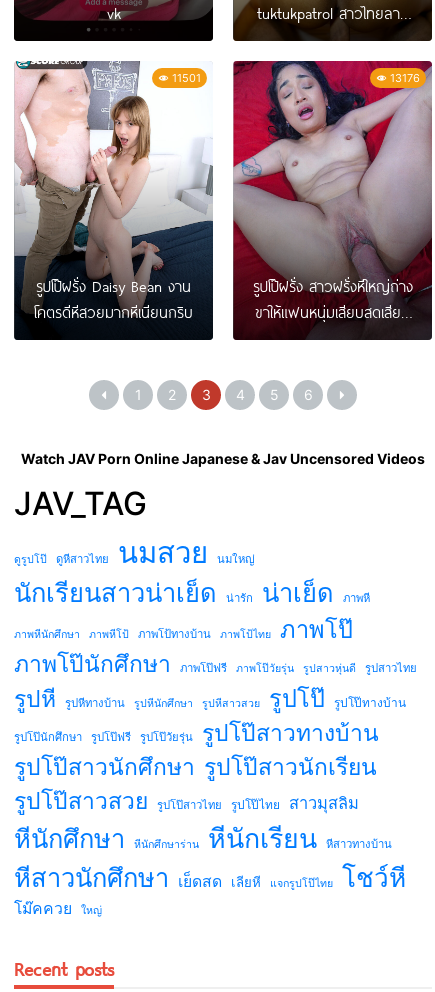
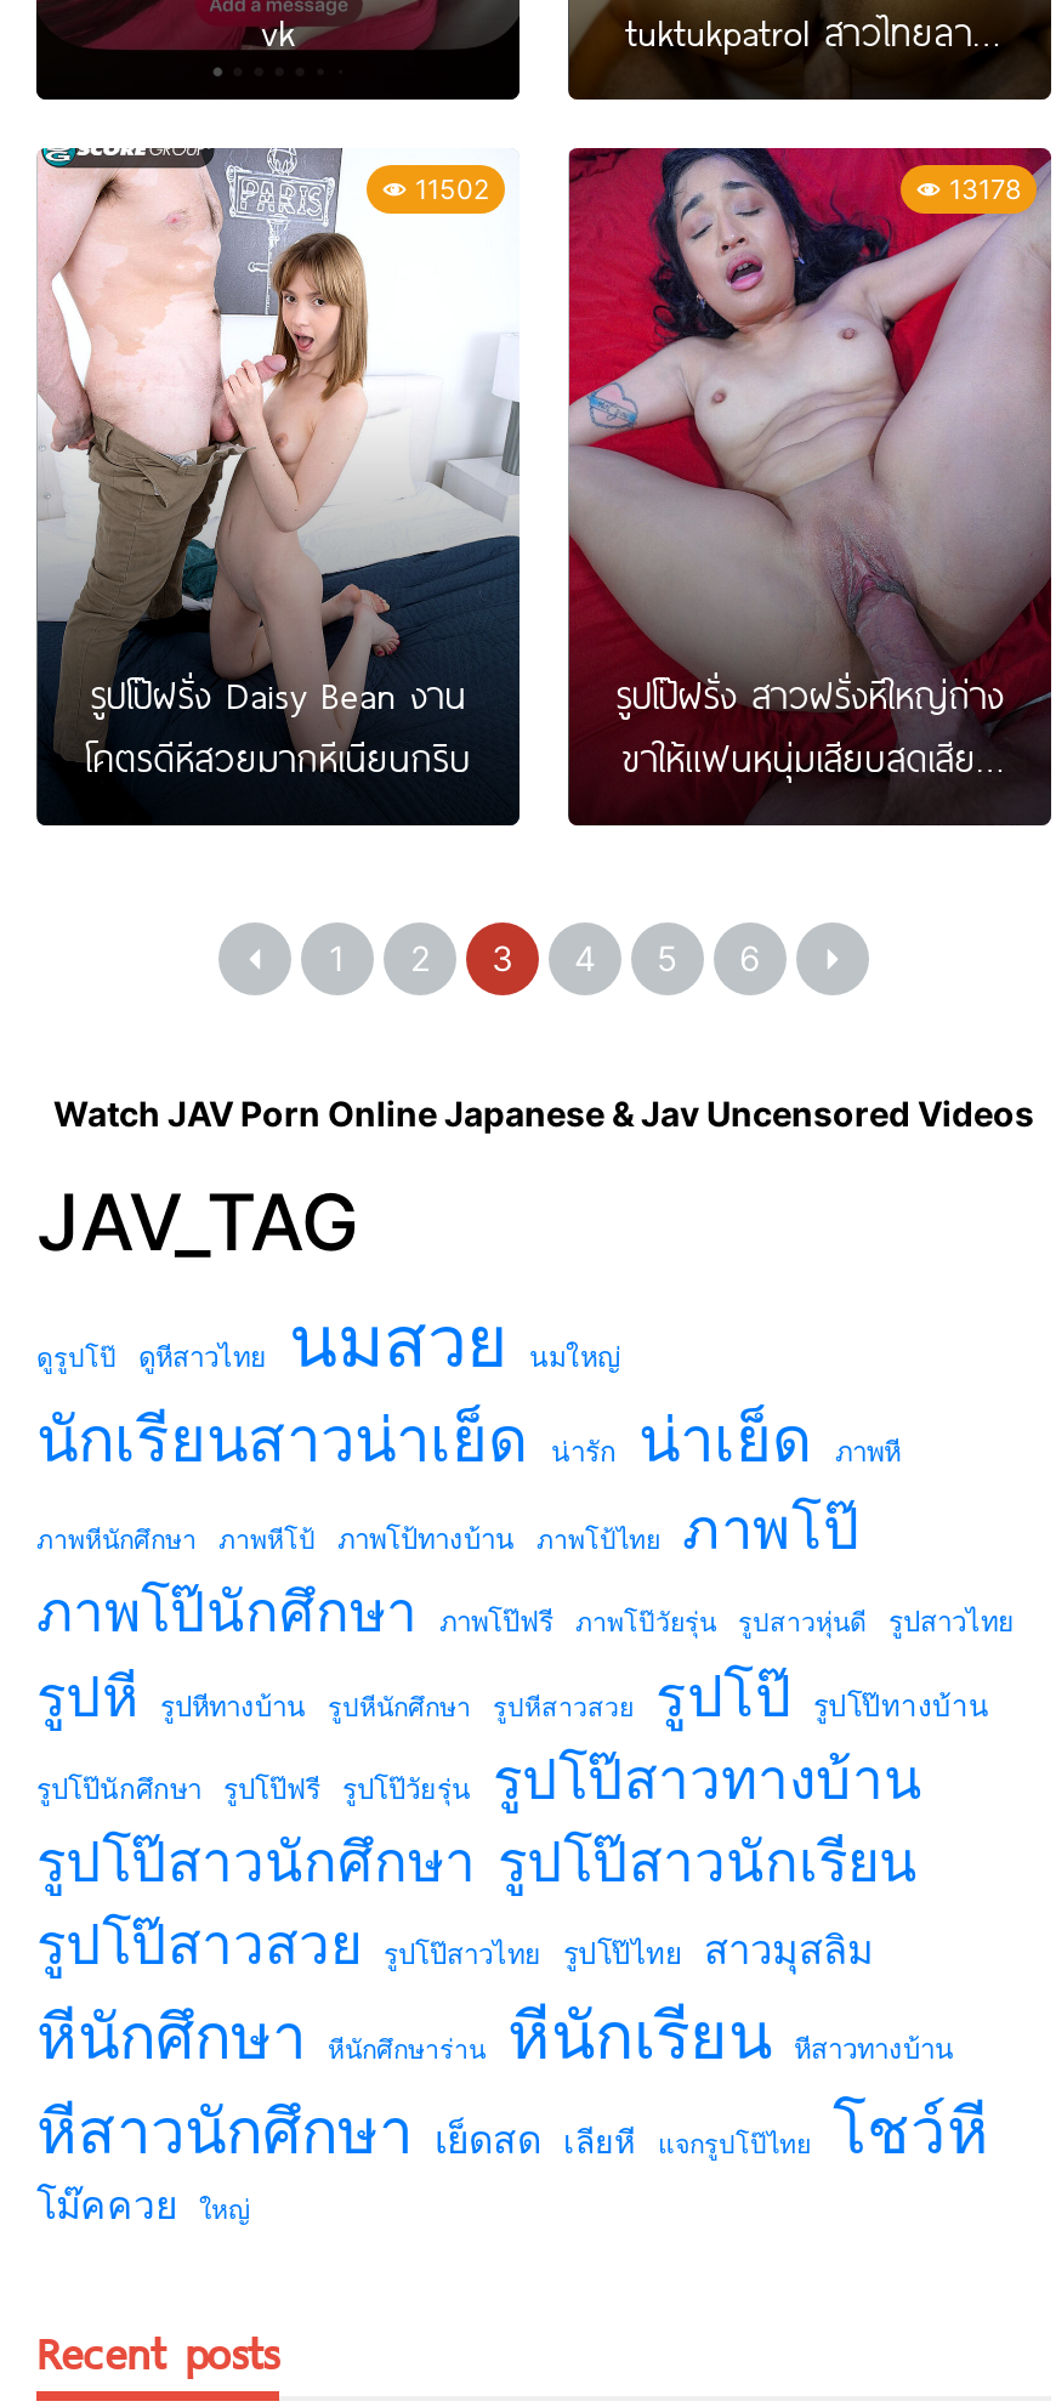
[169,71,201,85] 11501 -> [408,173,490,207] 11502
[387,71,420,85] 13176 -> [942,173,1022,207] 13178

